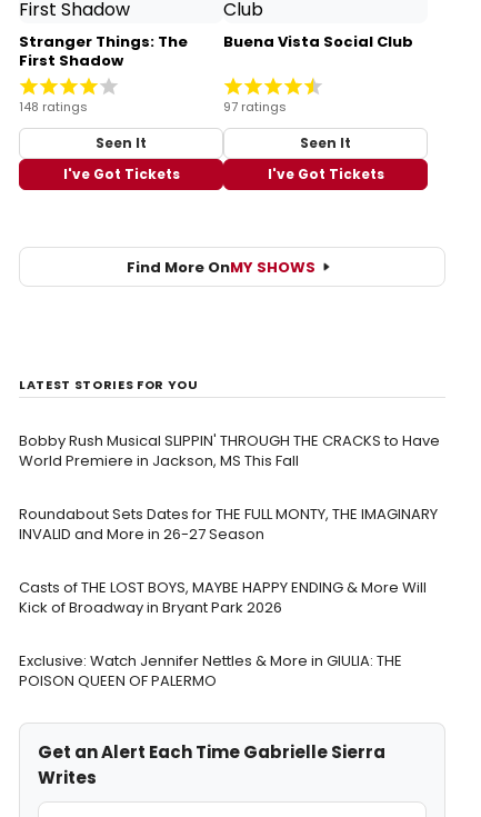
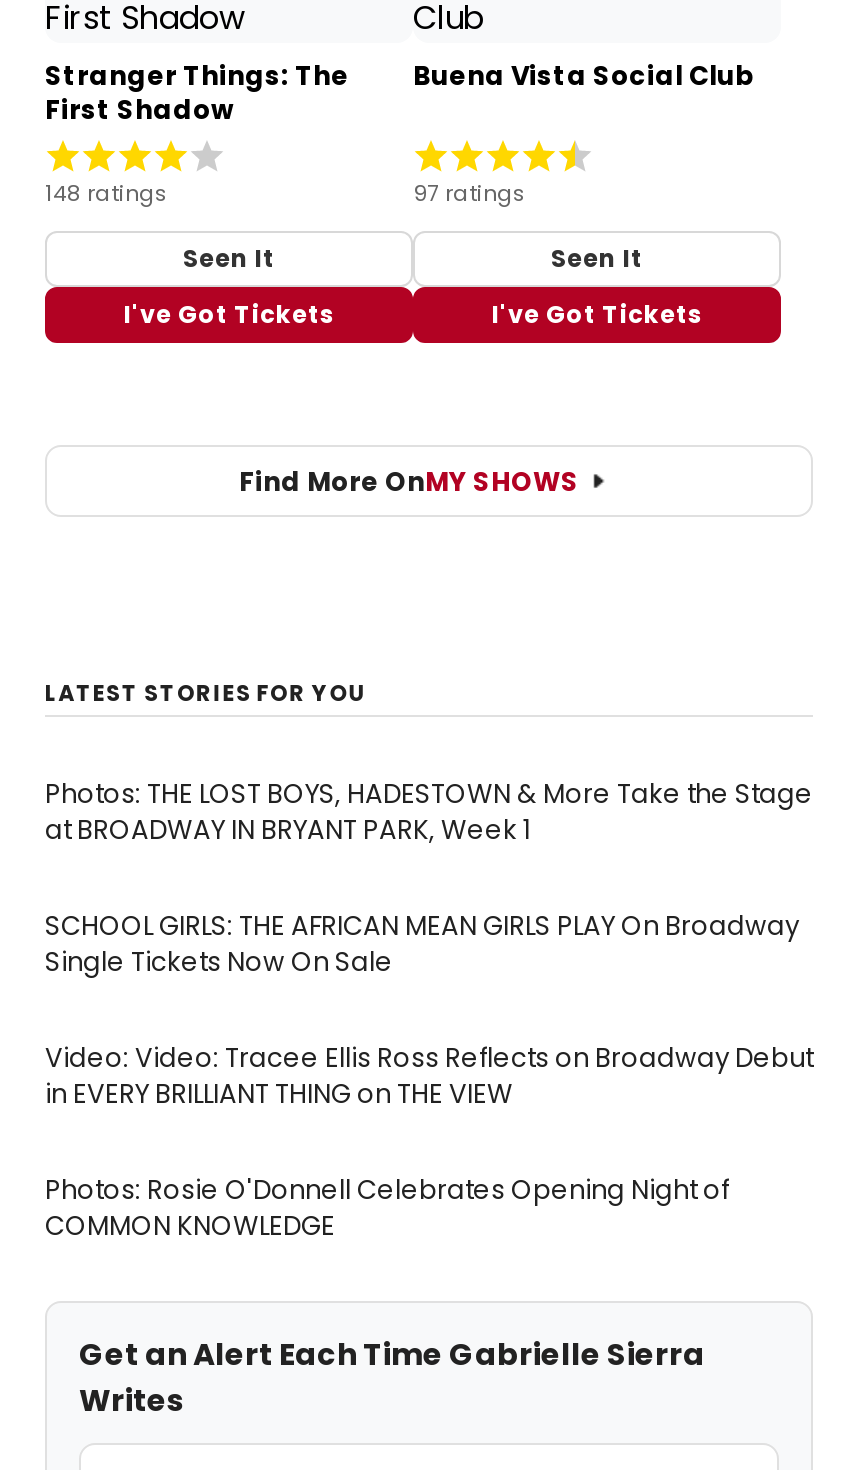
[19,430,440,471] Bobby Rush Musical SLIPPIN' THROUGH THE CRACKS to Have | World Premiere in Jackson, MS This Fall -> [45,775,813,849] Photos: THE LOST BOYS, HADESTOWN & More Take the Stage | at BROADWAY IN BRYANT PARK, Week 1
[19,504,438,545] Roundabout Sets Dates for THE FULL MONTY, THE IMAGINARY | INVALID and More in 26-27 Season -> [45,907,799,981] SCHOOL GIRLS: THE AFRICAN MEAN GIRLS PLAY On Broadway | Single Tickets Now On Sale
[19,577,427,618] Casts of THE LOST BOYS, MAYBE HAPPY ENDING & More Will | Kick of Broadway in Bryant Park 2026 -> [45,1039,813,1113] Video: Video: Tracee Ellis Ross Reflects on Broadway Debut | in EVERY BRILLIANT THING on THE VIEW
[19,650,402,692] Exclusive: Watch Jennifer Nettles & More in GIULIA: THE | POISON QUEEN OF PALERMO -> [45,1171,729,1245] Photos: Rosie O'Donnell Celebrates Opening Night of | COMMON KNOWLEDGE

